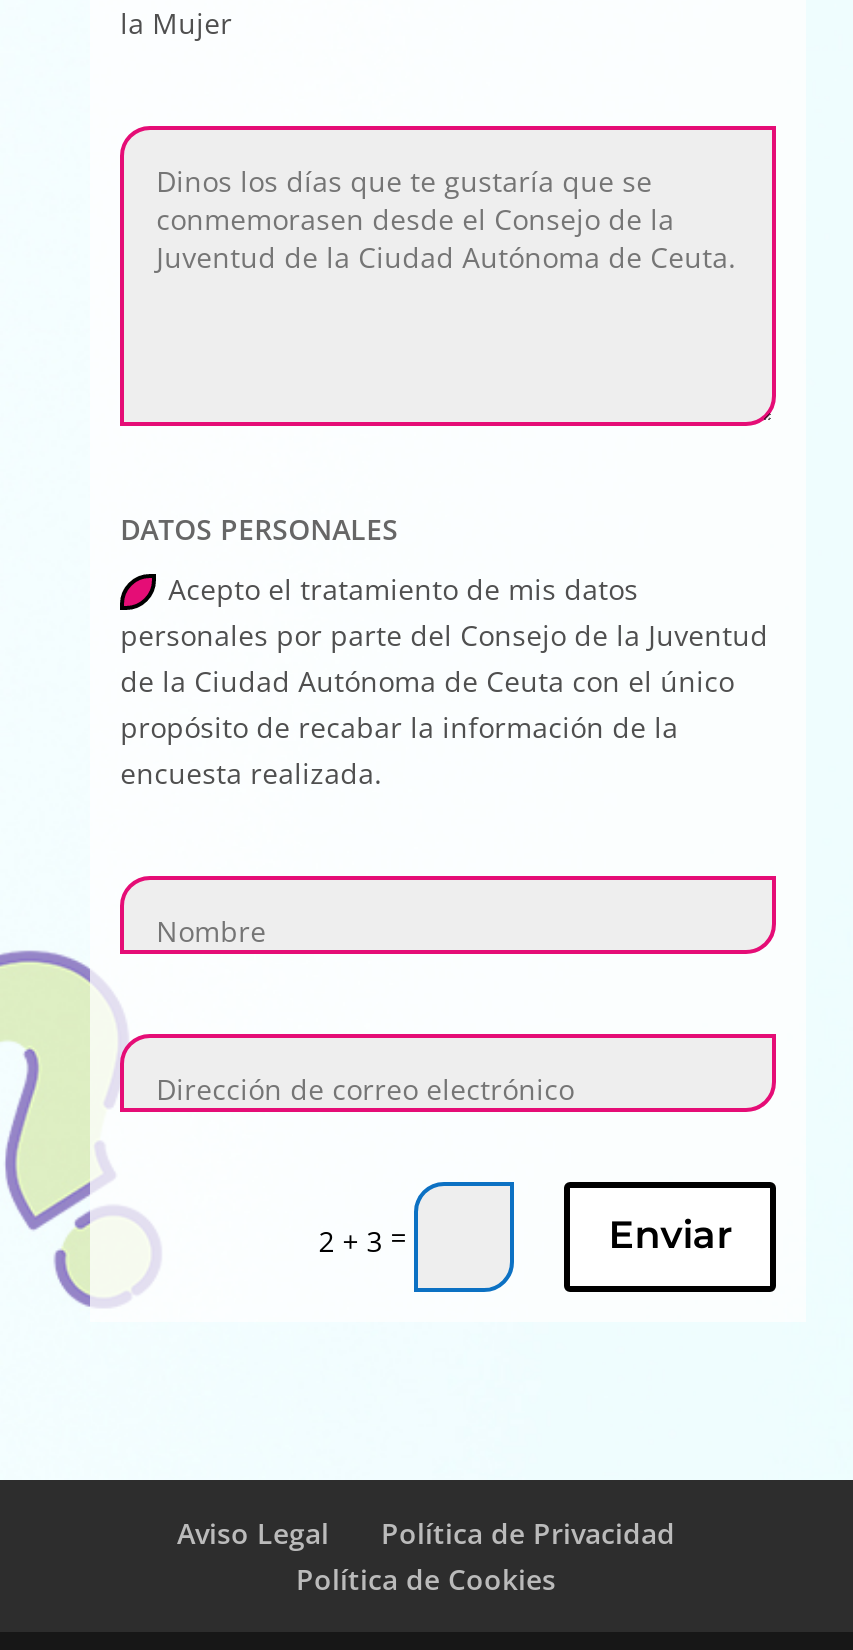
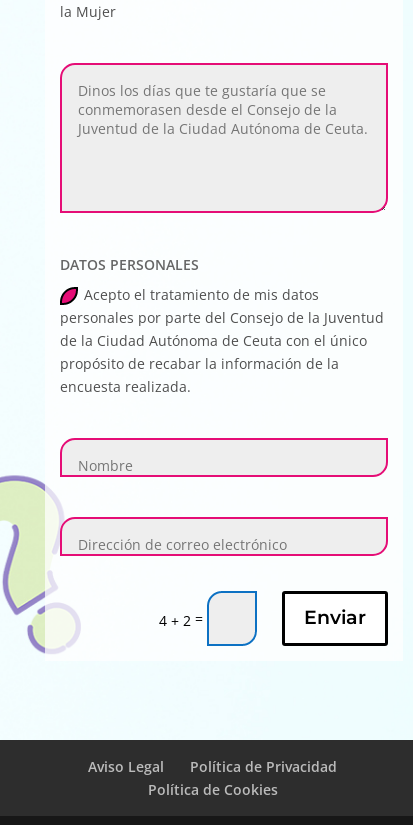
[318,1218,414,1259] 2 + 3 = -> [159,609,207,629] 4 + 2 =

